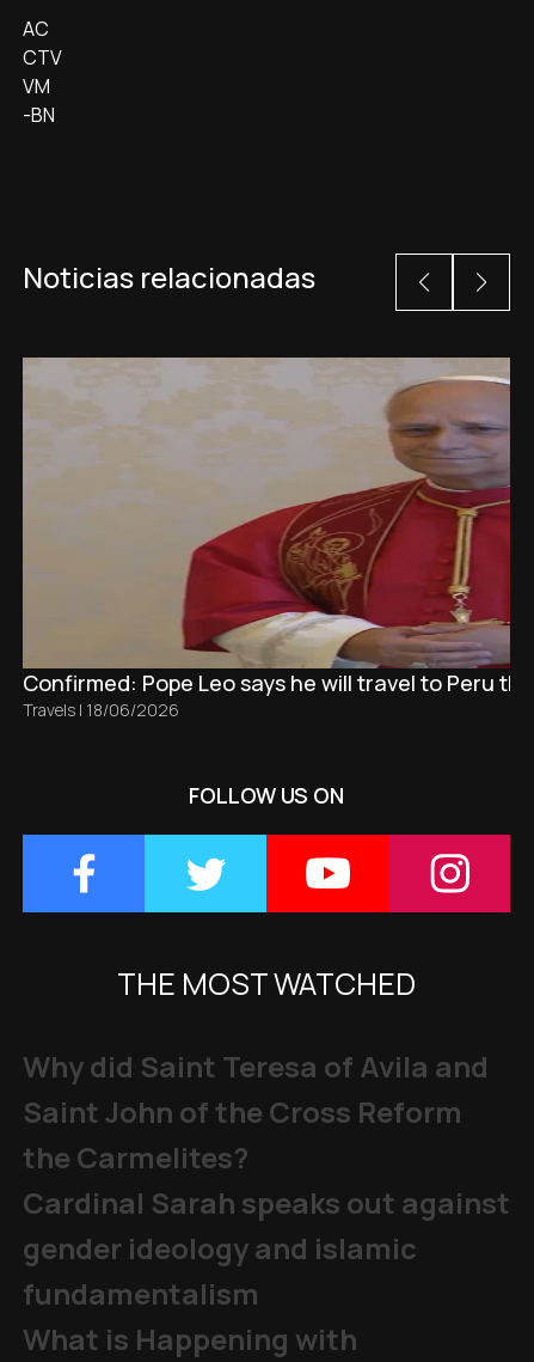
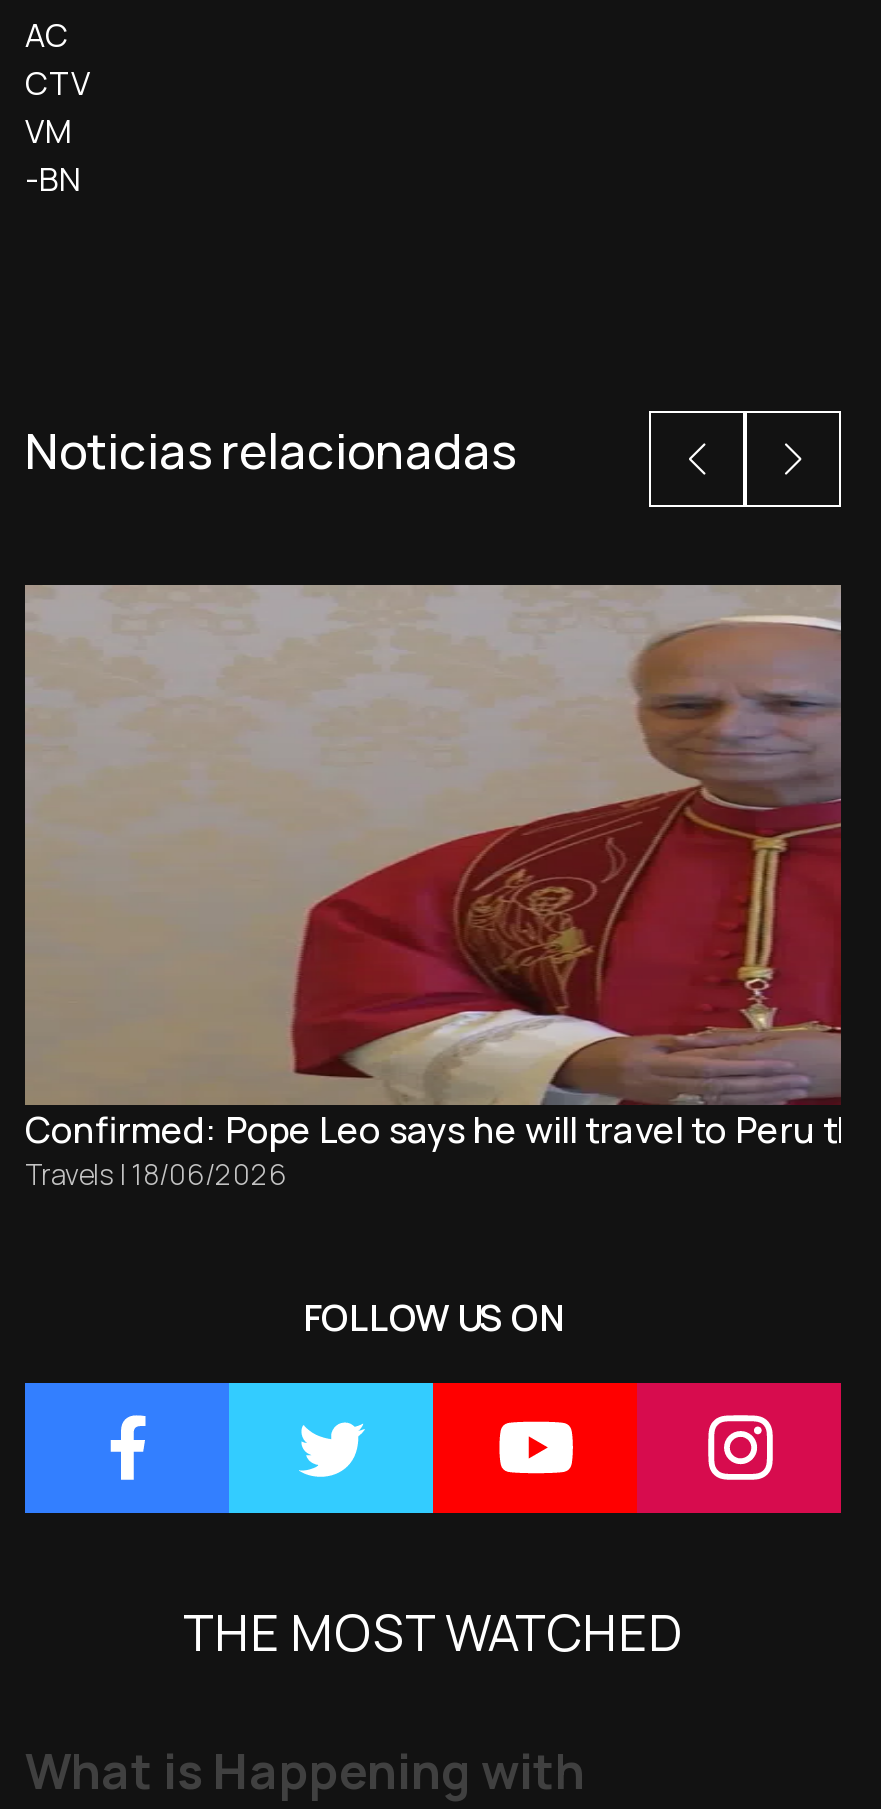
[23,1046,510,1313] Why did Saint Teresa of Avila and | Saint John of the Cross Reform | the Carmelites? | Cardinal Sarah speaks out against | gender ideology and islamic | fundamentalism -> none

